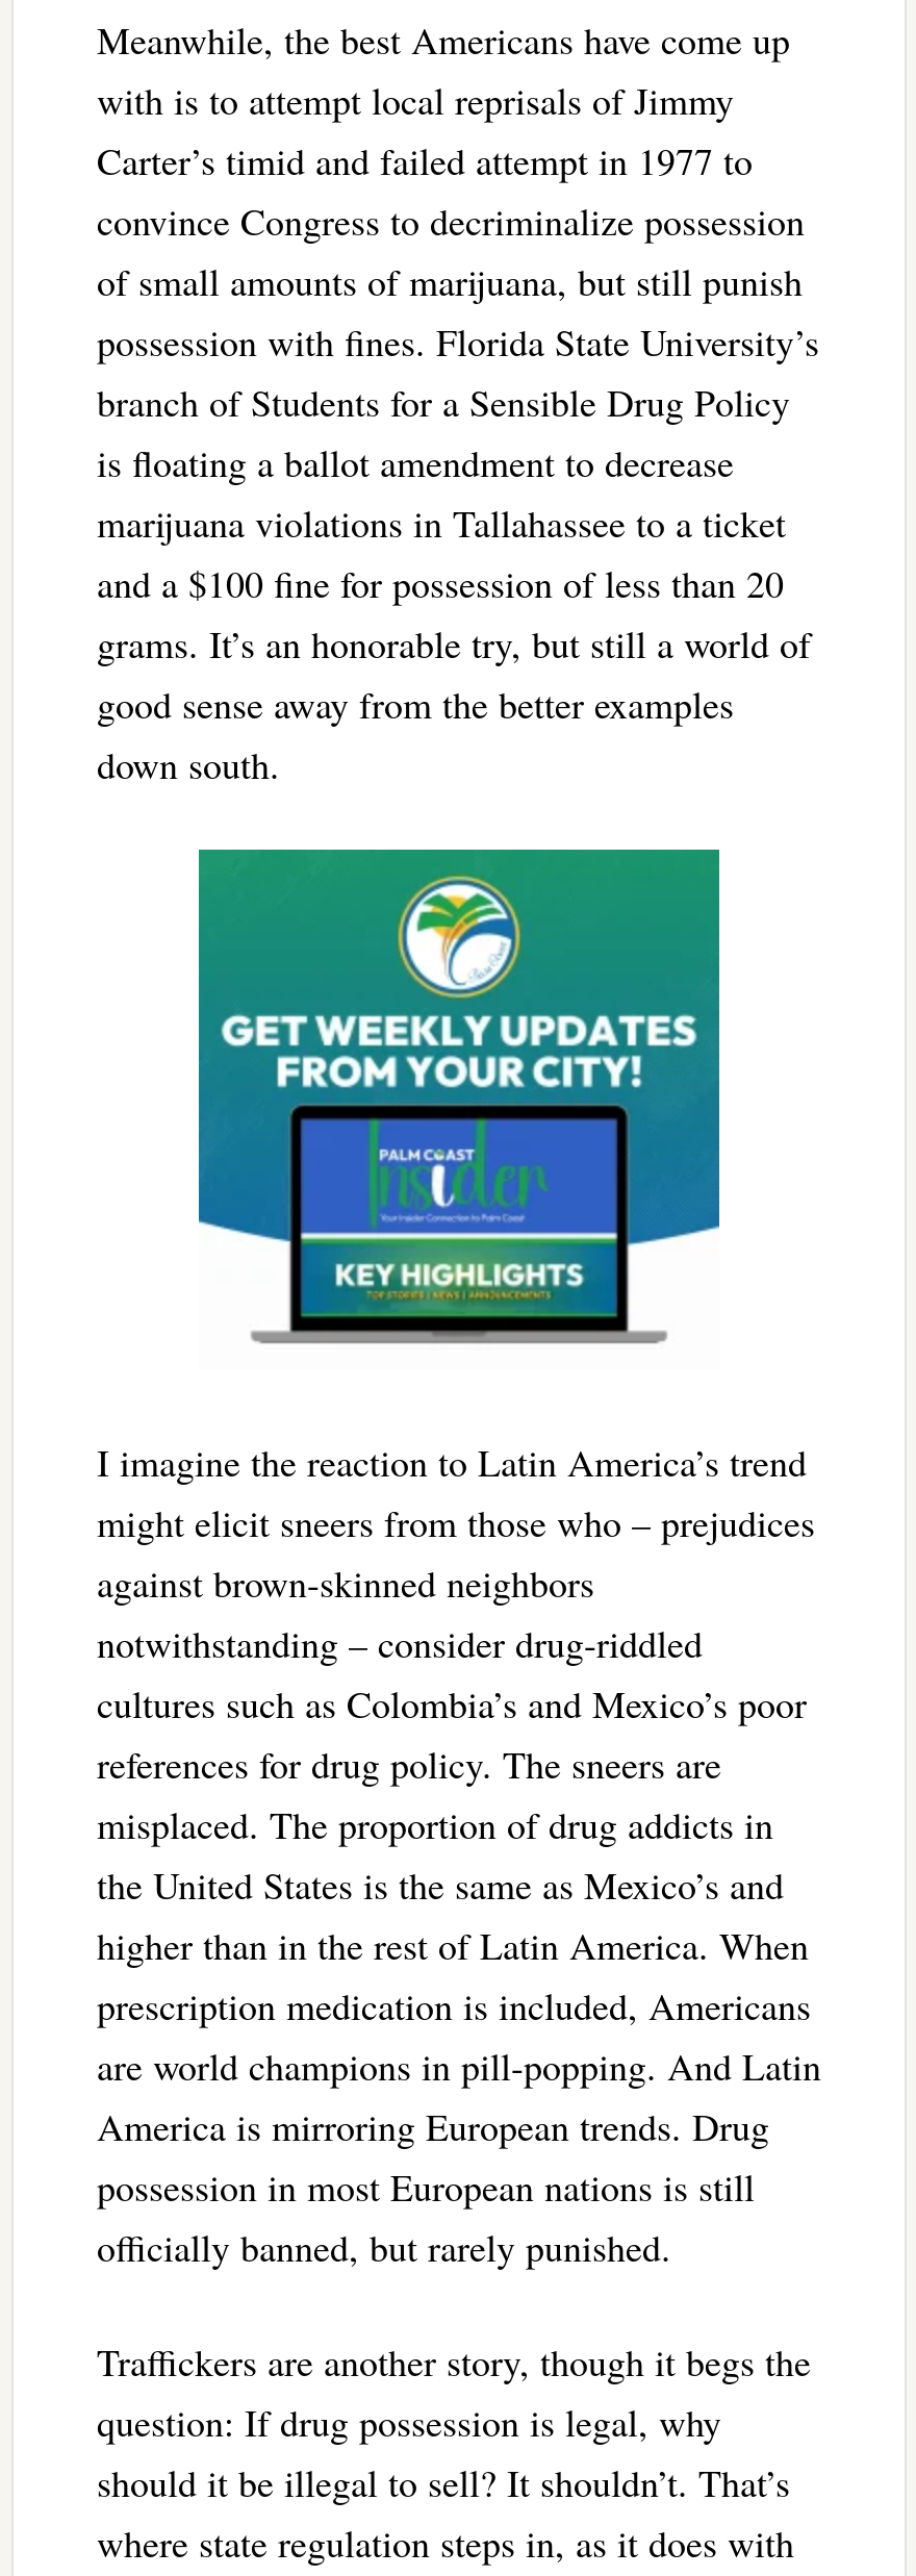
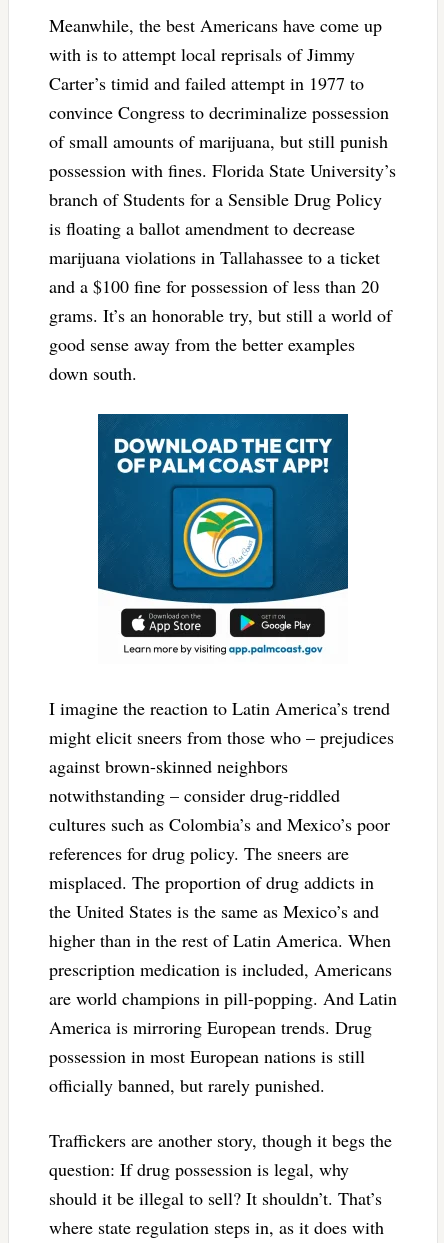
[197,850,721,1352] [image] -> [98,414,348,656] [image]

